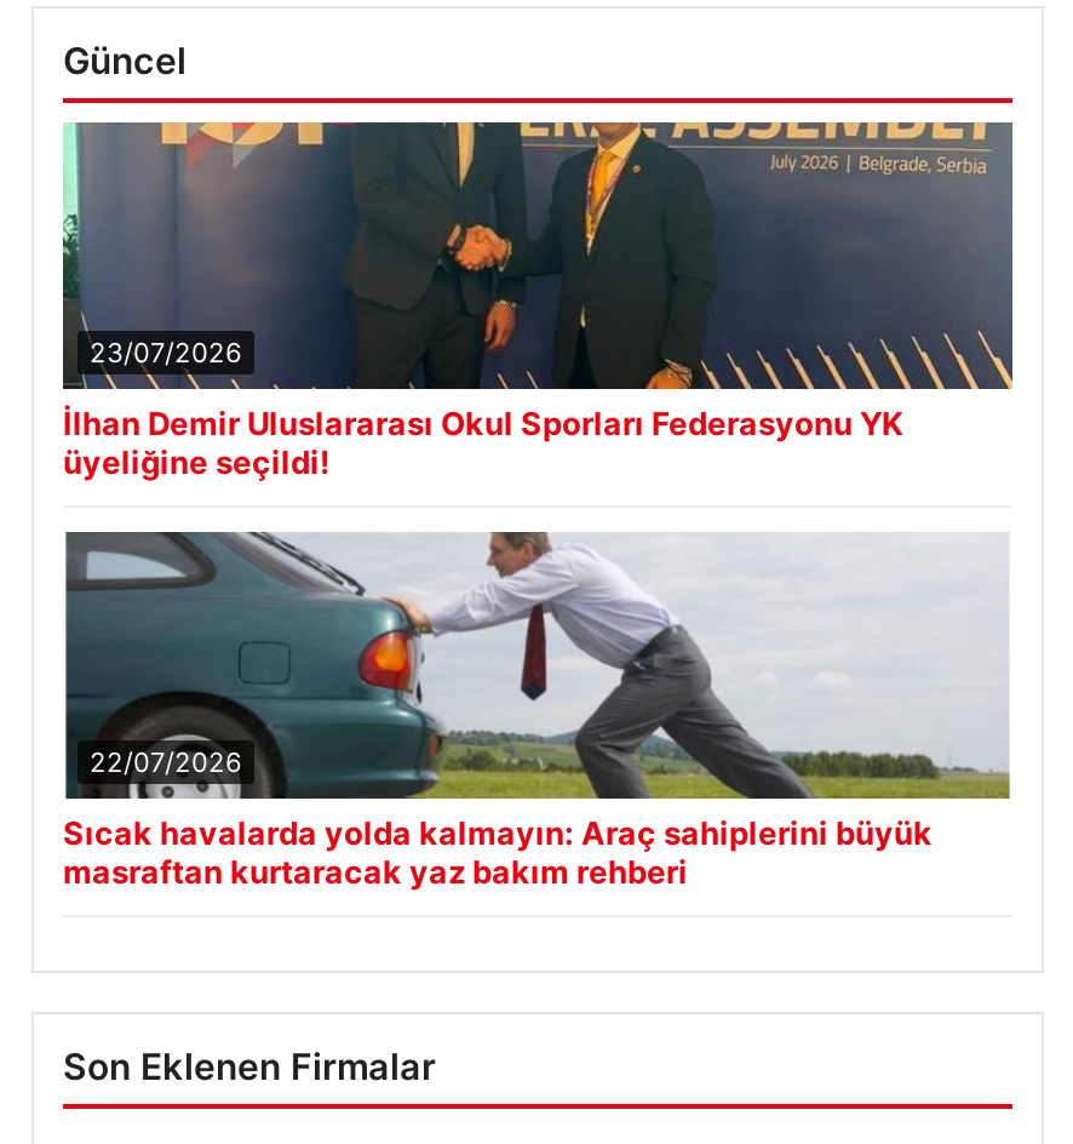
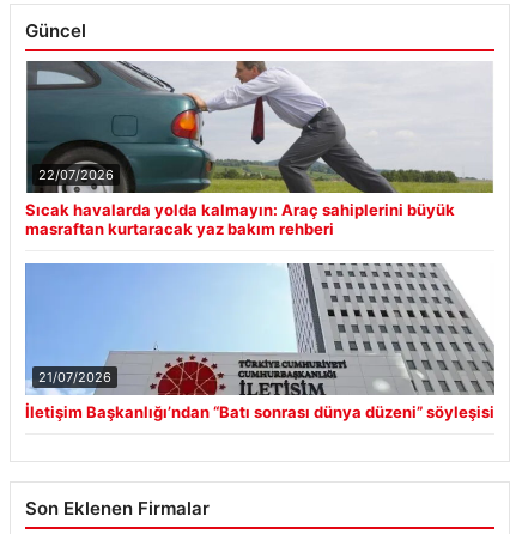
[63,120,1015,481] [image] | 23/07/2026 | İlhan Demir Uluslararası Okul Sporları Federasyonu YK | üyeliğine seçildi! -> none
moved [63,527,1010,890] -> [25,59,493,238]: [image] | 22/07/2026 | Sıcak havalarda yolda kalmayın: Araç sahiplerini büyük | masraftan kurtaracak yaz bakım rehberi
none -> [24,262,496,421] [image] | 21/07/2026 | İletişim Başkanlığı’ndan “Batı sonrası dünya düzeni” söyleşisi

